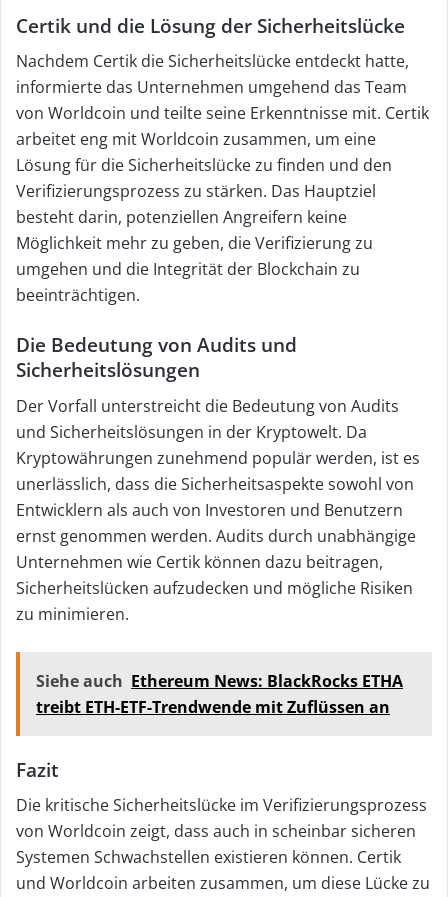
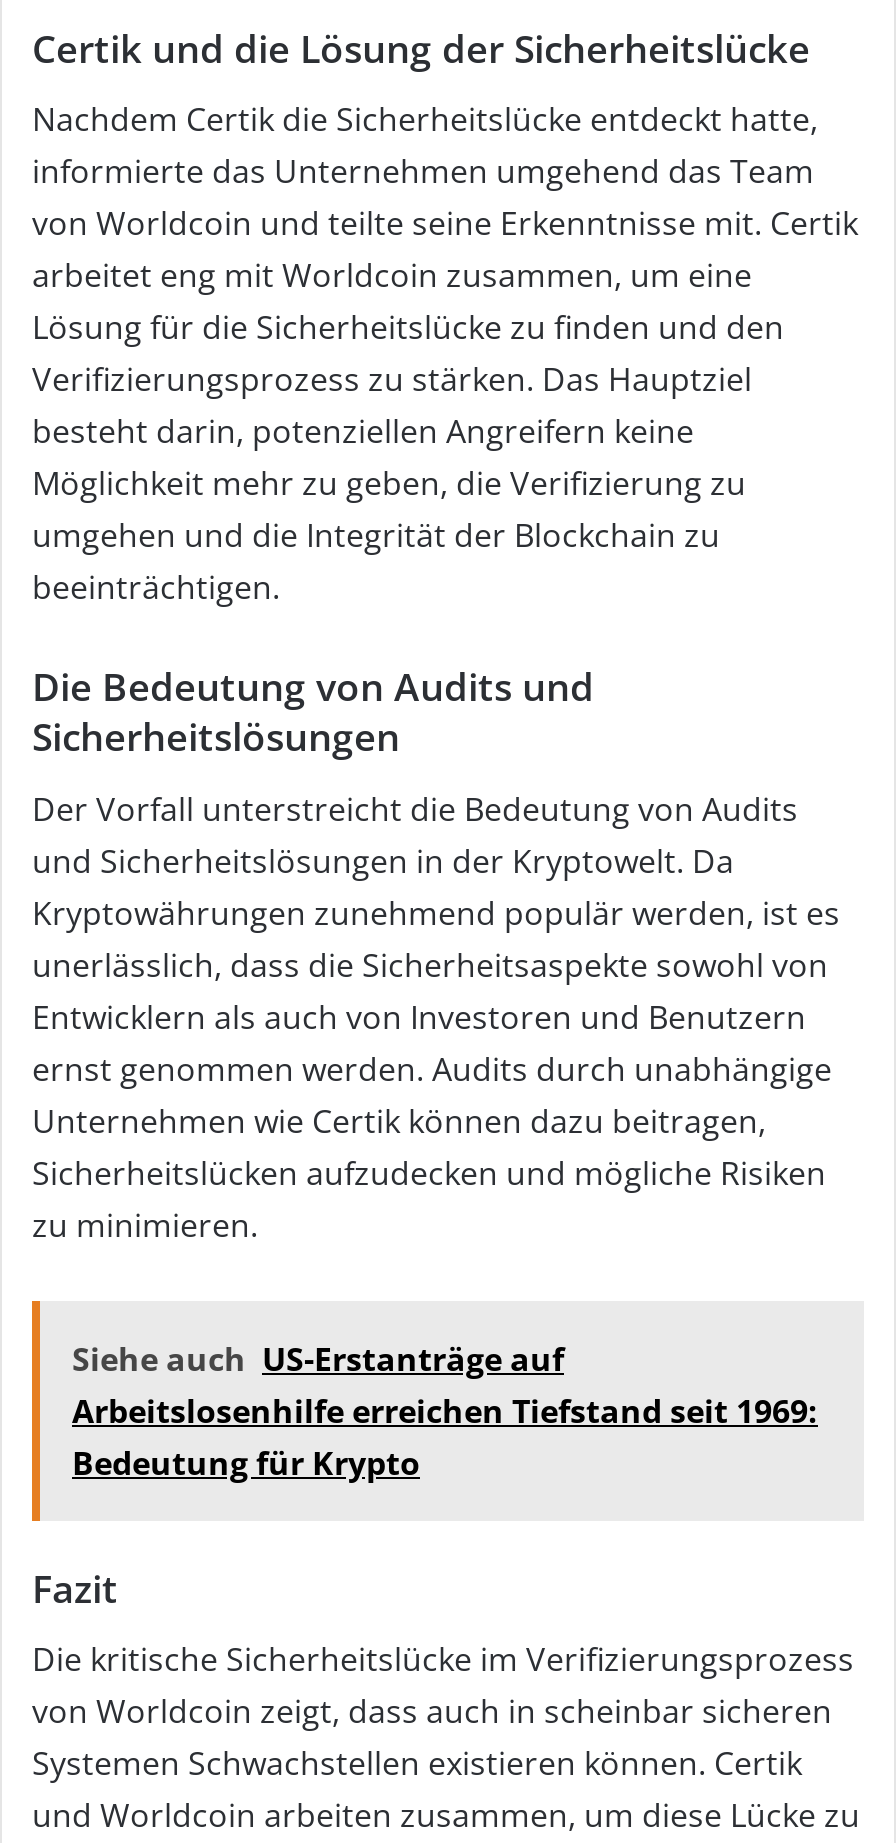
[36,670,403,718] Siehe auch Ethereum News: BlackRocks ETHA | treibt ETH-ETF-Trendwende mit Zuflüssen an -> [72,1336,818,1484] Siehe auch US-Erstanträge auf | Arbeitslosenhilfe erreichen Tiefstand seit 1969: | Bedeutung für Krypto

